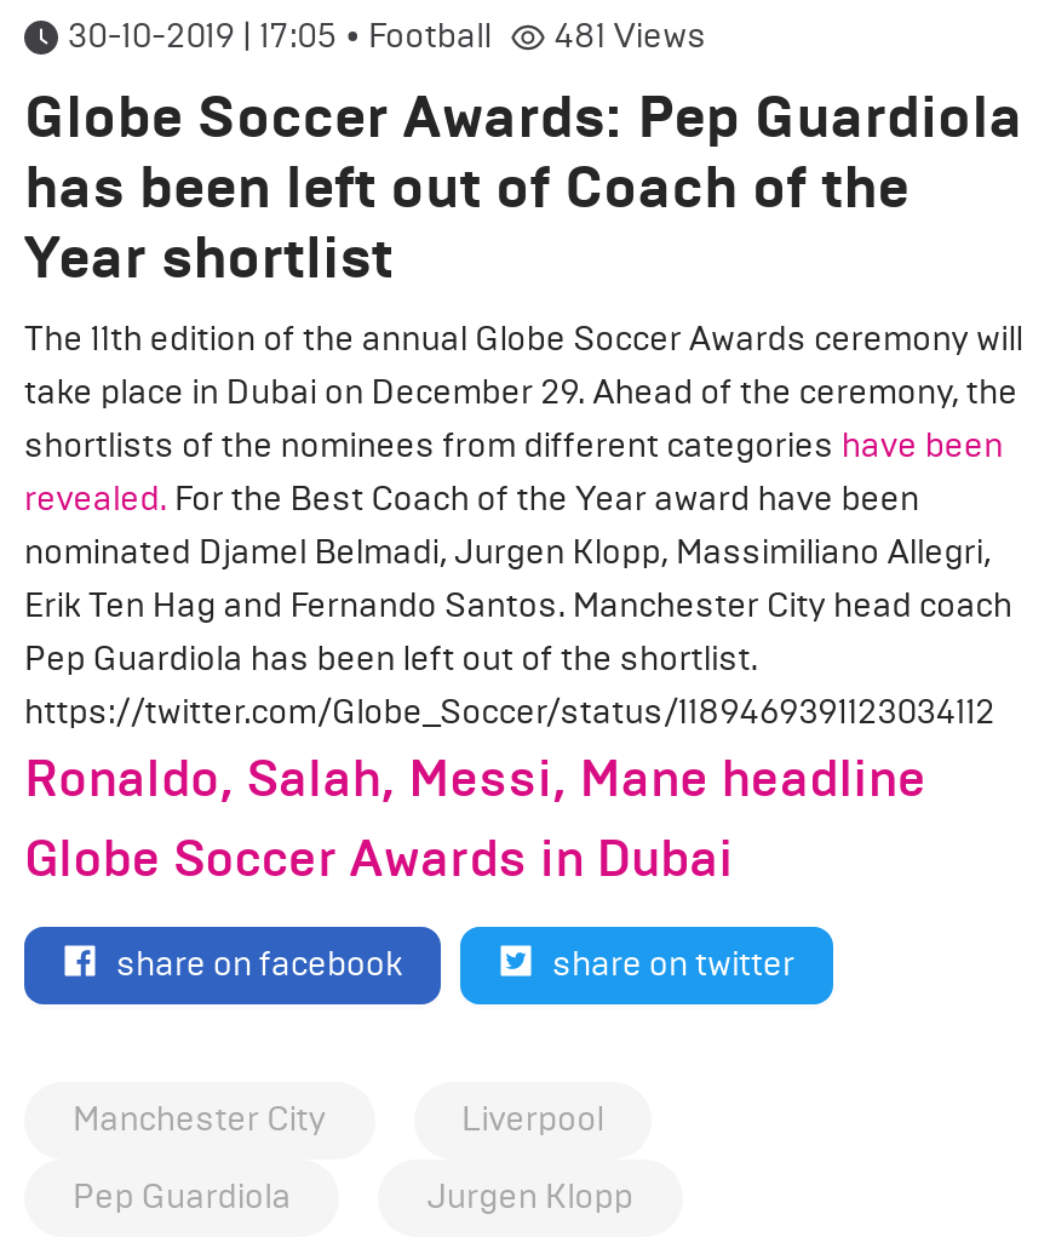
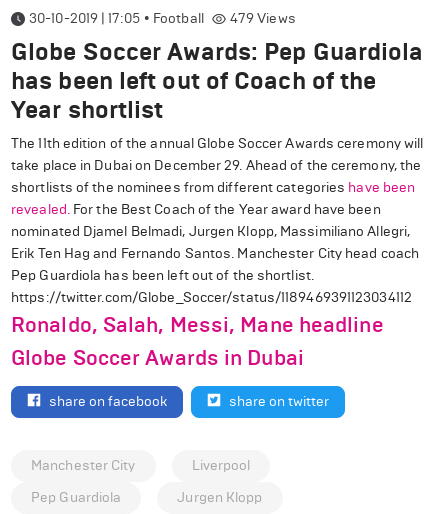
[554,16,707,57] 481 Views -> [230,10,296,27] 479 Views

